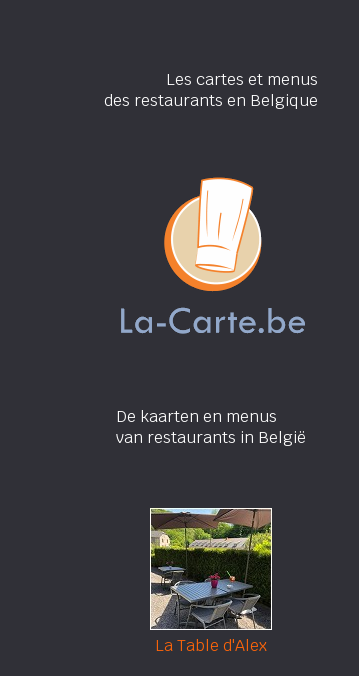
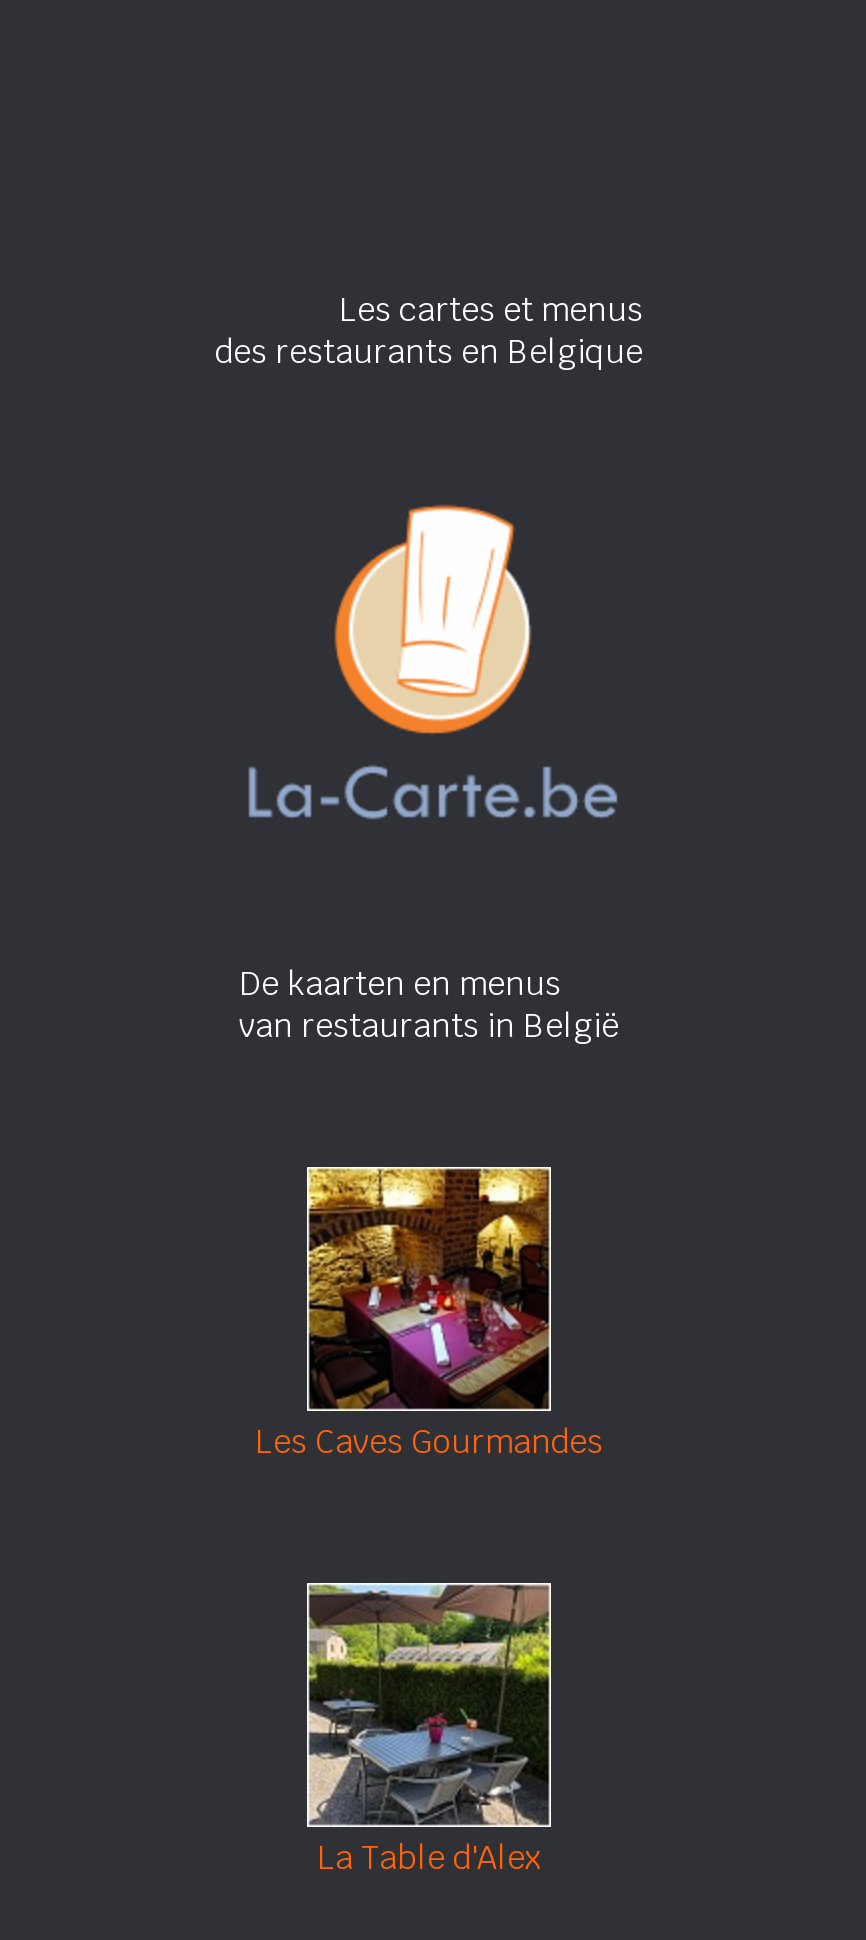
none -> [255,1167,603,1463] [image] | Les Caves Gourmandes

